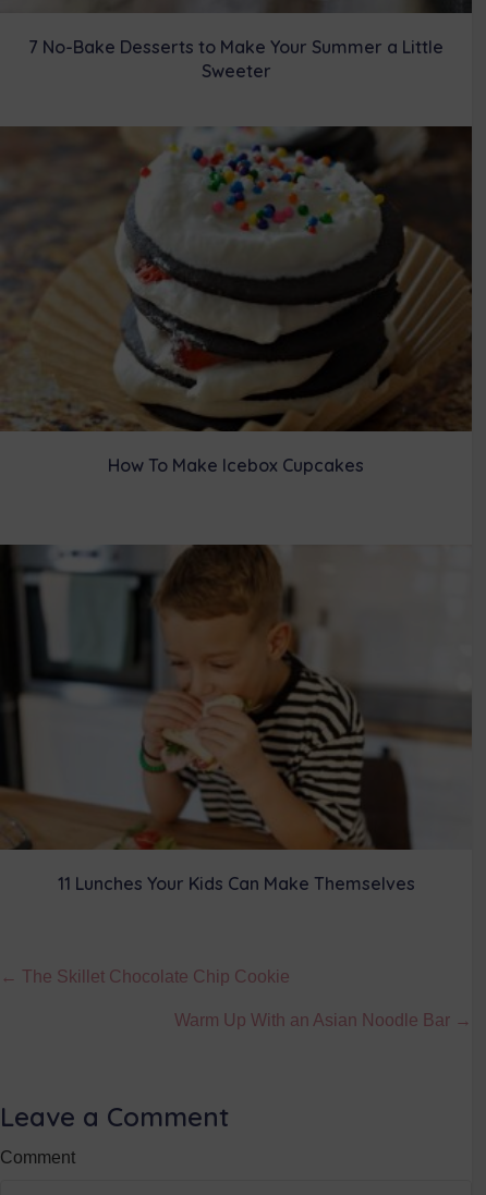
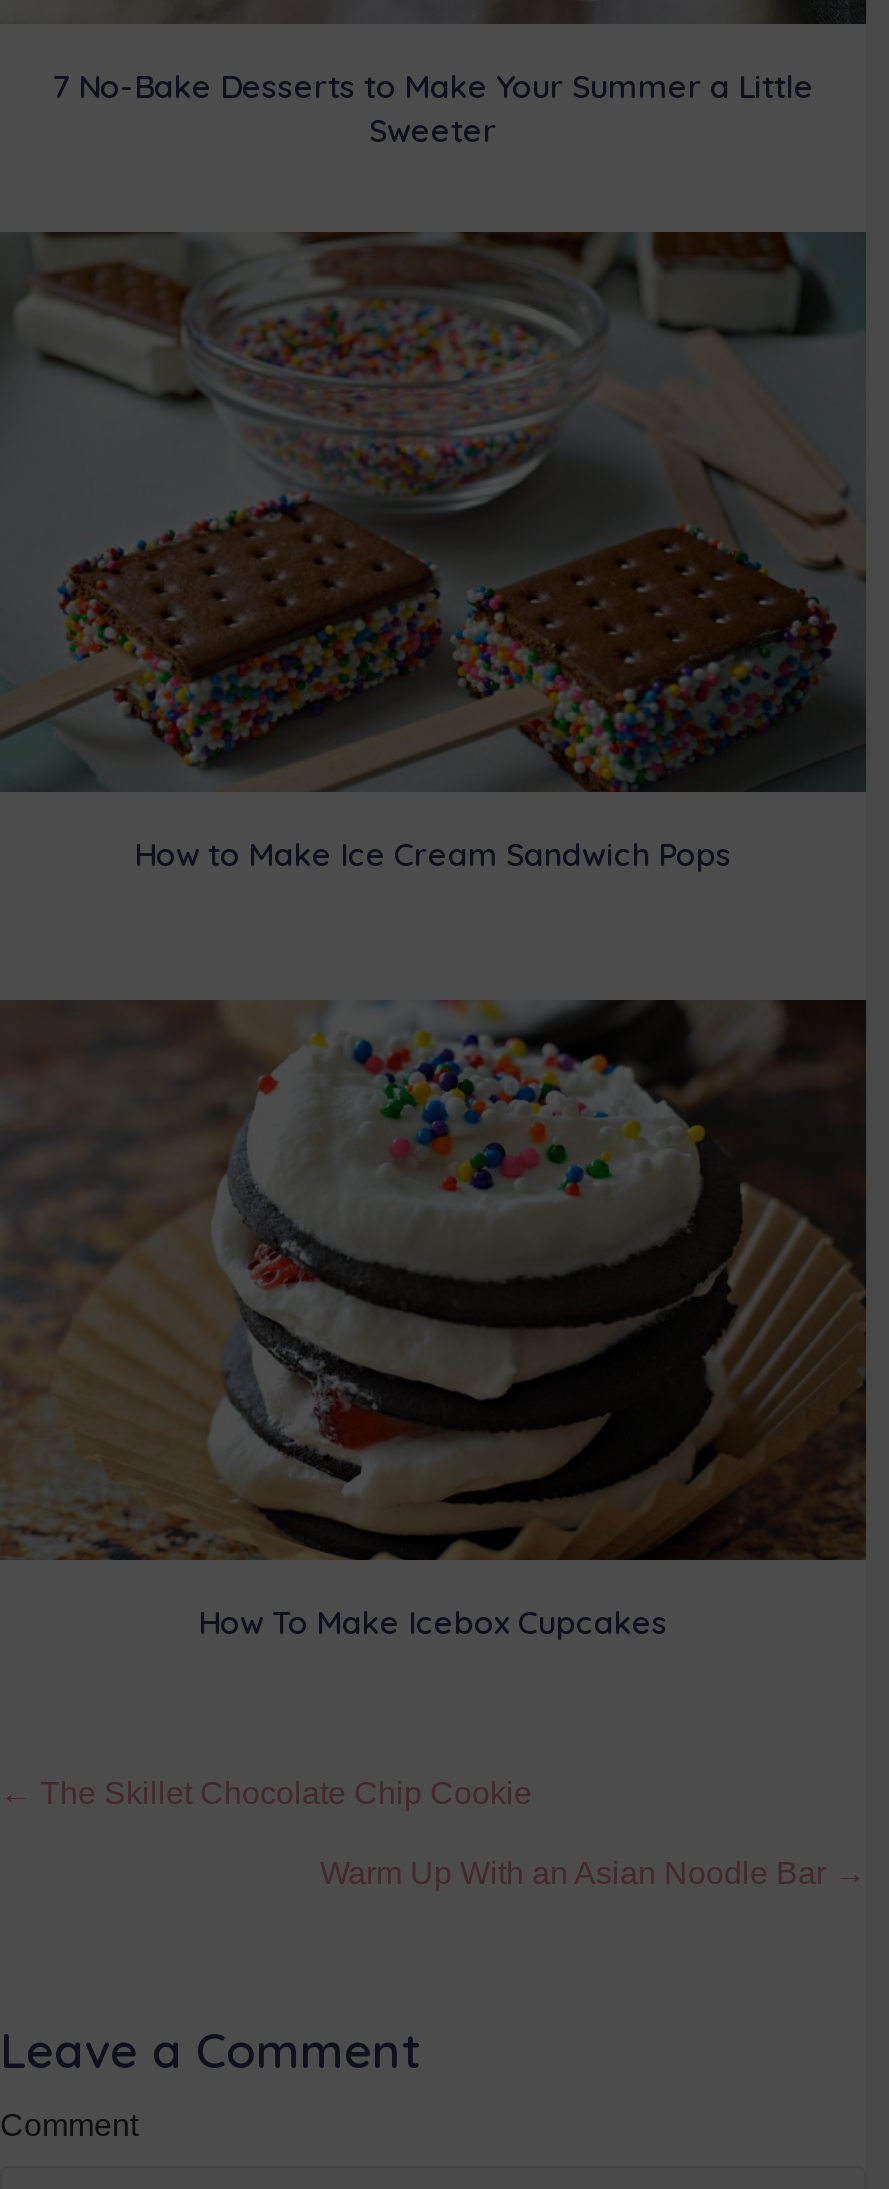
none -> [6,230,866,874] [image] | How to Make Ice Cream Sandwich Pops
moved [0,125,473,476] -> [0,998,868,1642]: [image] | How To Make Icebox Cupcakes
[3,544,472,895] [image] | 11 Lunches Your Kids Can Make Themselves -> none

